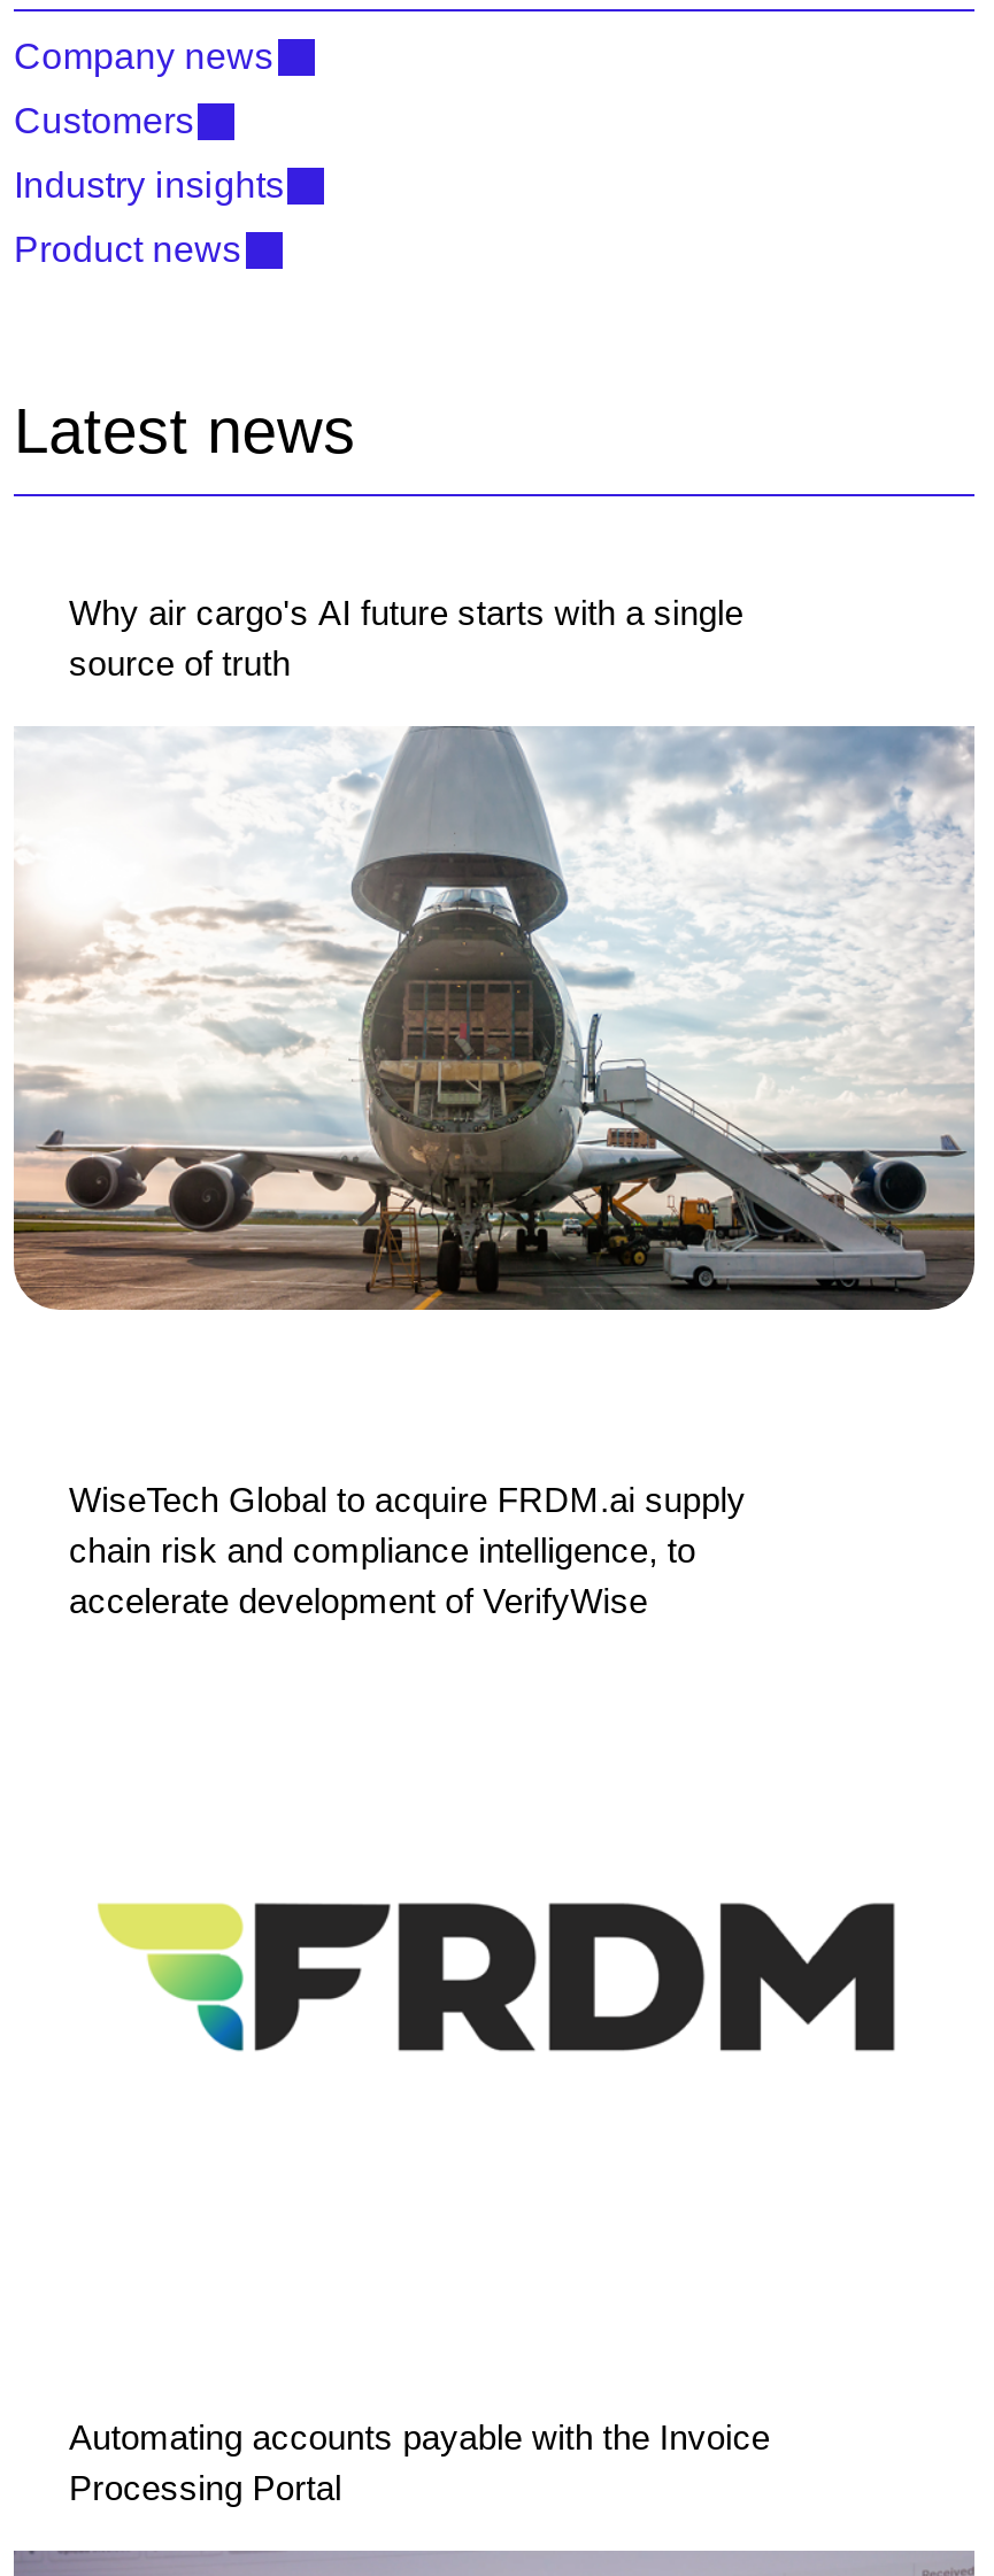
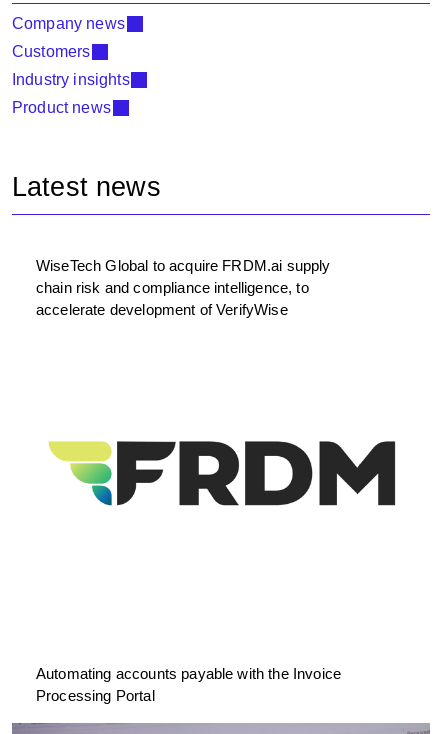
[69,593,743,683] Why air cargo's AI future starts with a single | source of truth -> none
[11,724,977,1312] [image] -> none

